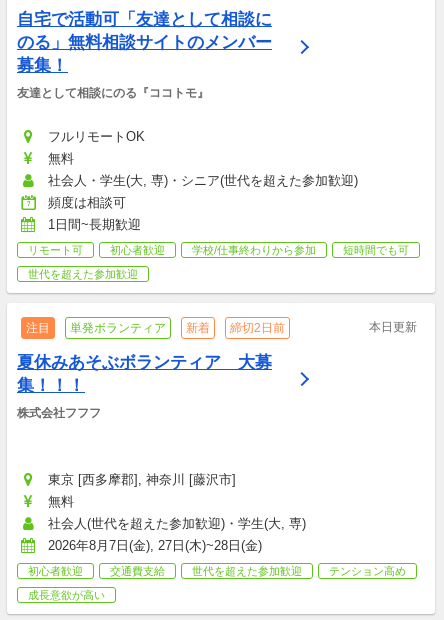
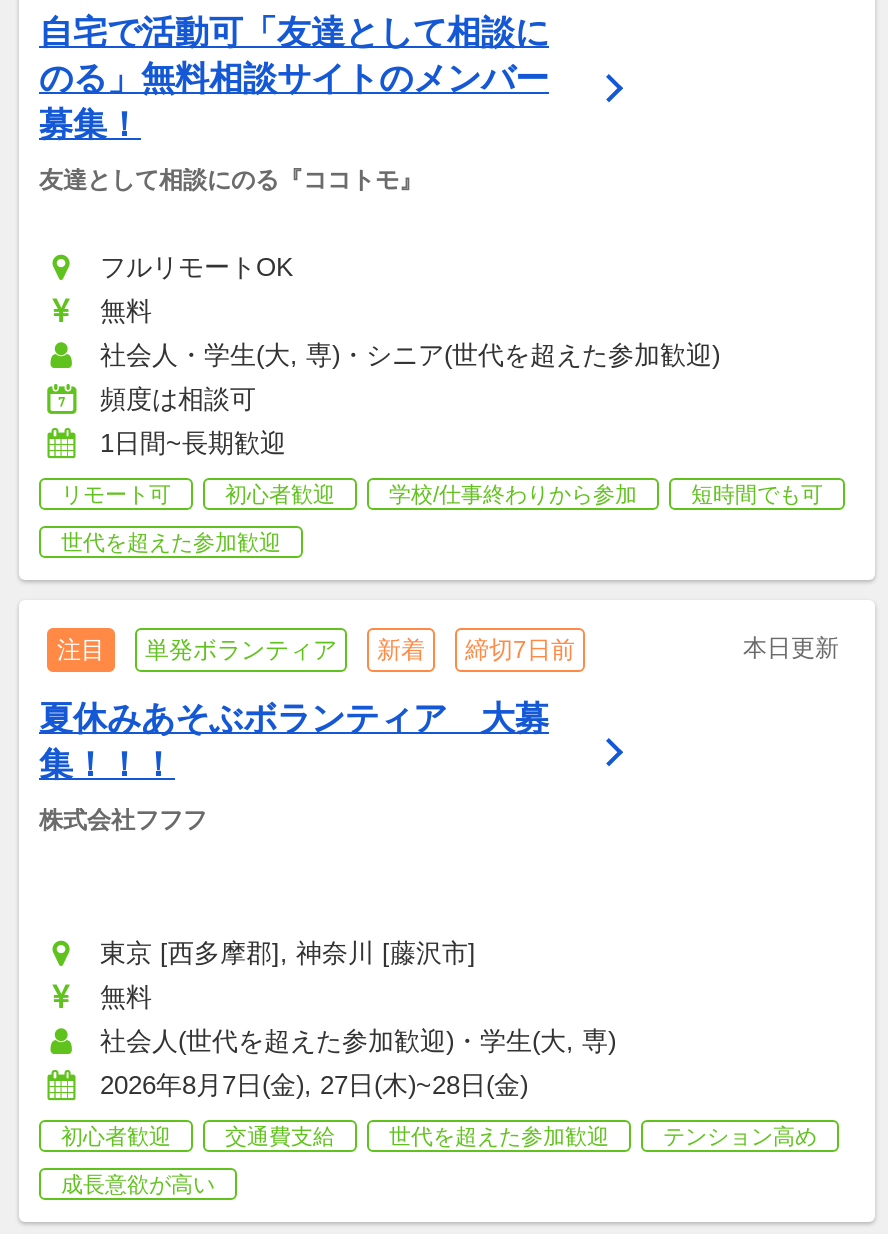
[26,320,285,334] 注目 単発ボランティア 新着 締切2日前 -> [57,635,575,663] 注目 単発ボランティア 新着 締切7日前

